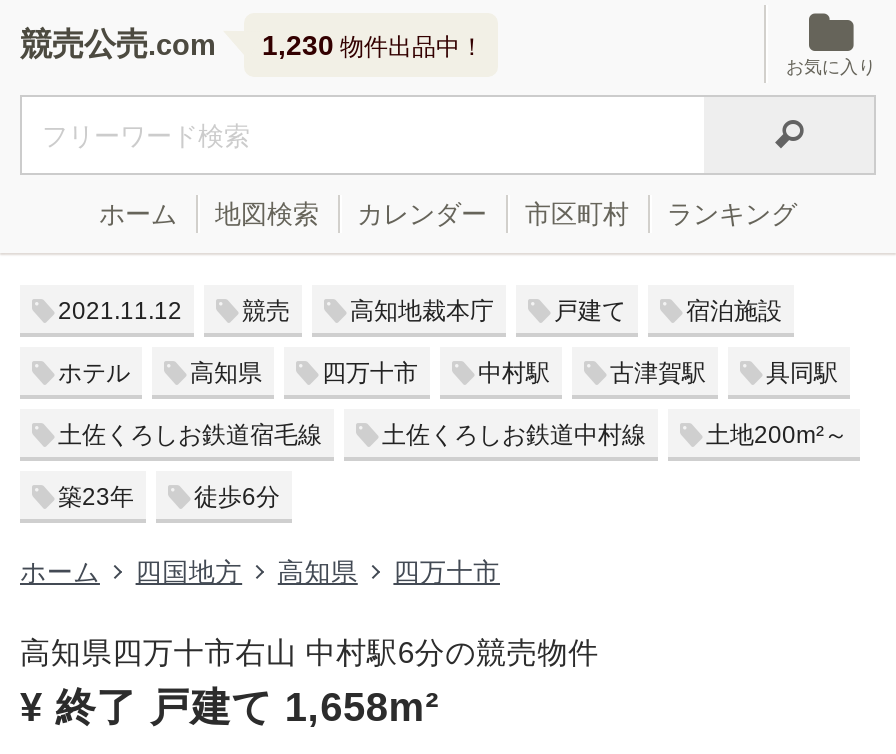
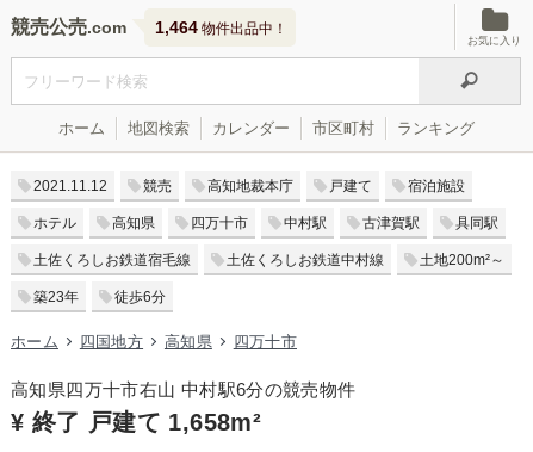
[262,29,484,61] 1,230物件出品中！ -> [155,18,287,37] 1,464物件出品中！

